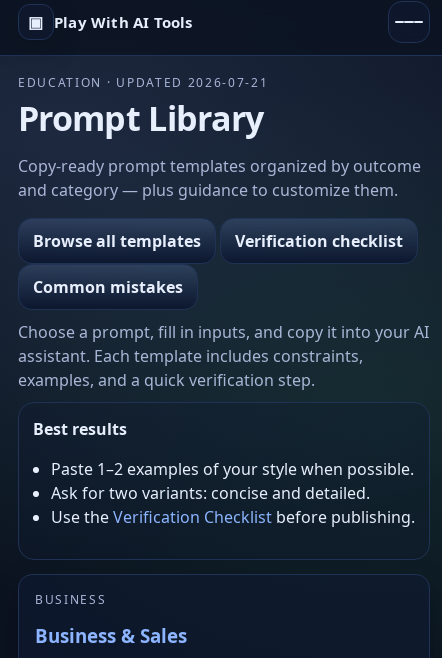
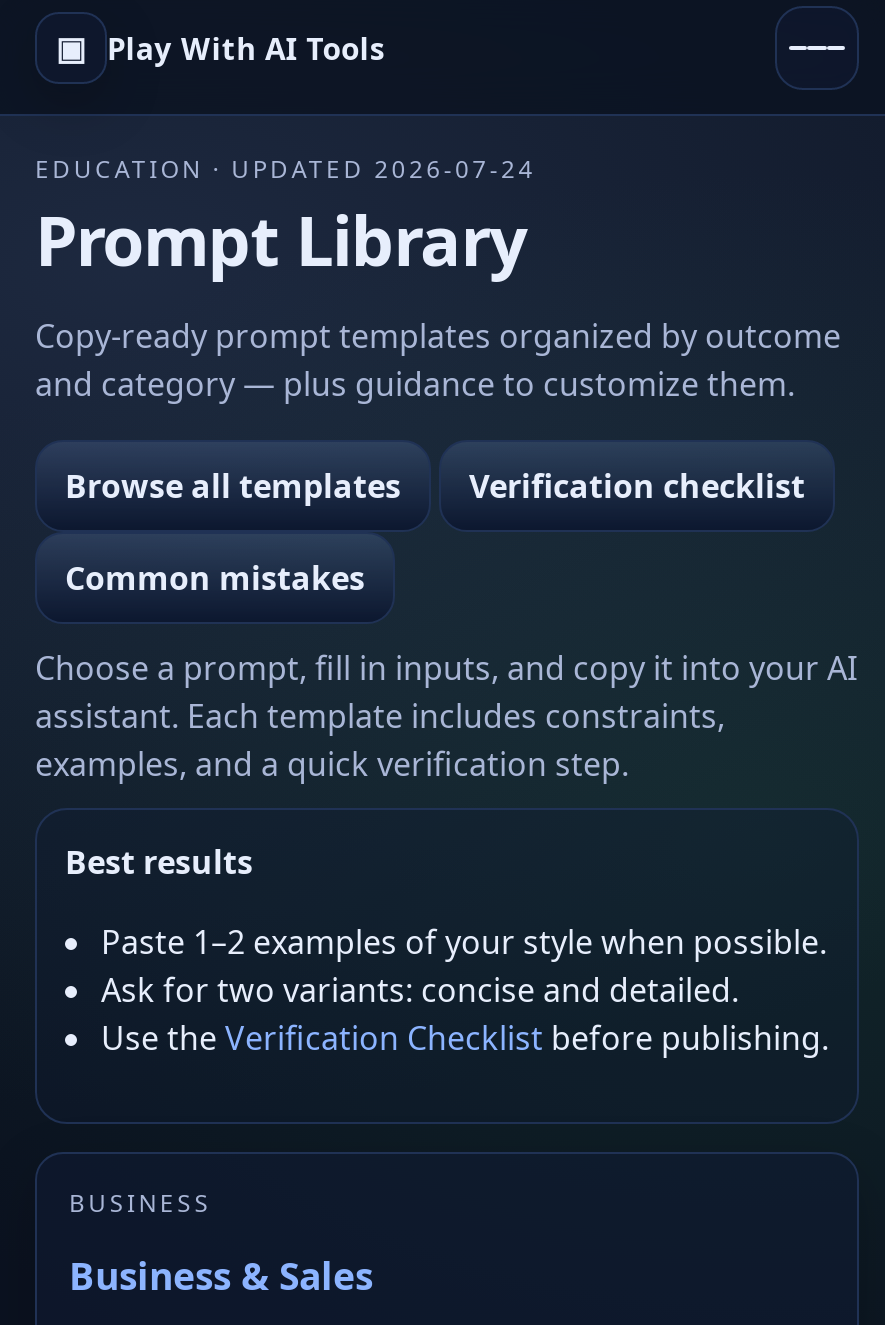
[18,74,268,91] EDUCATION · UPDATED 2026-07-21 -> [35,152,536,186] EDUCATION · UPDATED 2026-07-24

